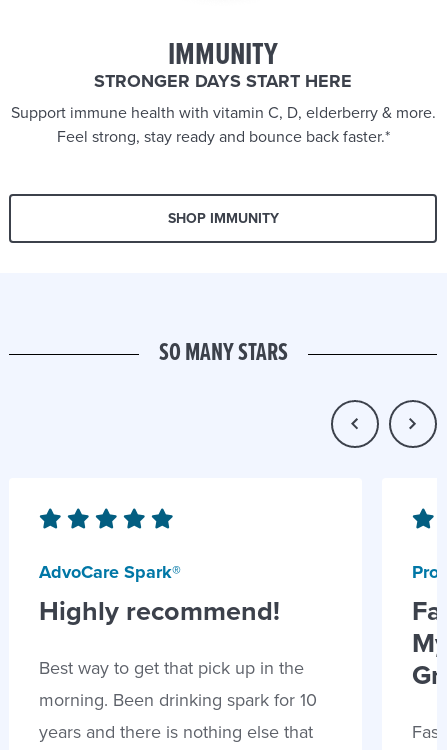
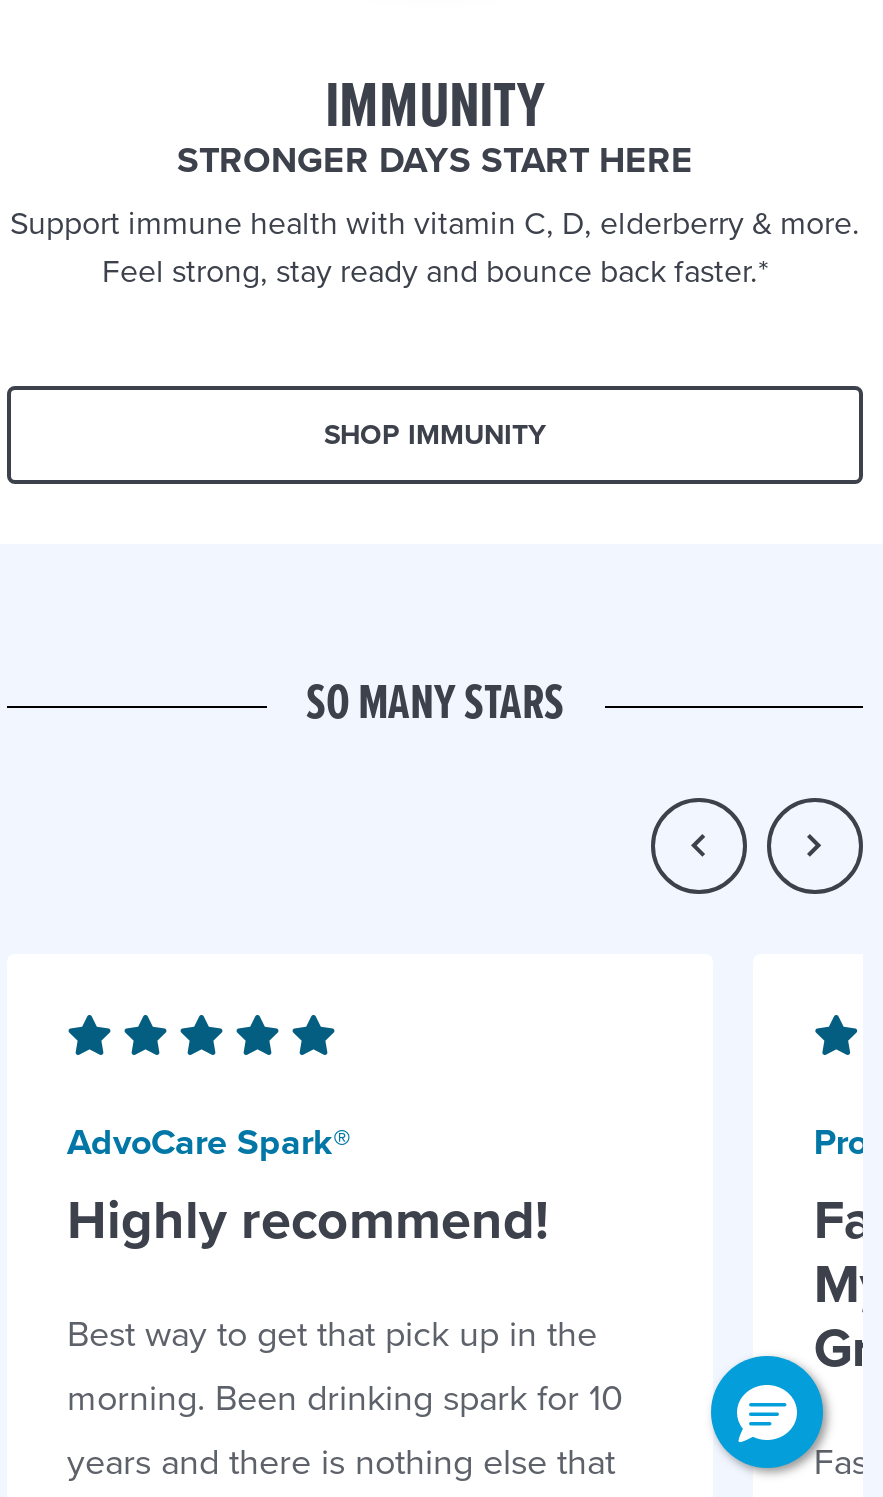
none -> [709,1354,831,1476] [image]

